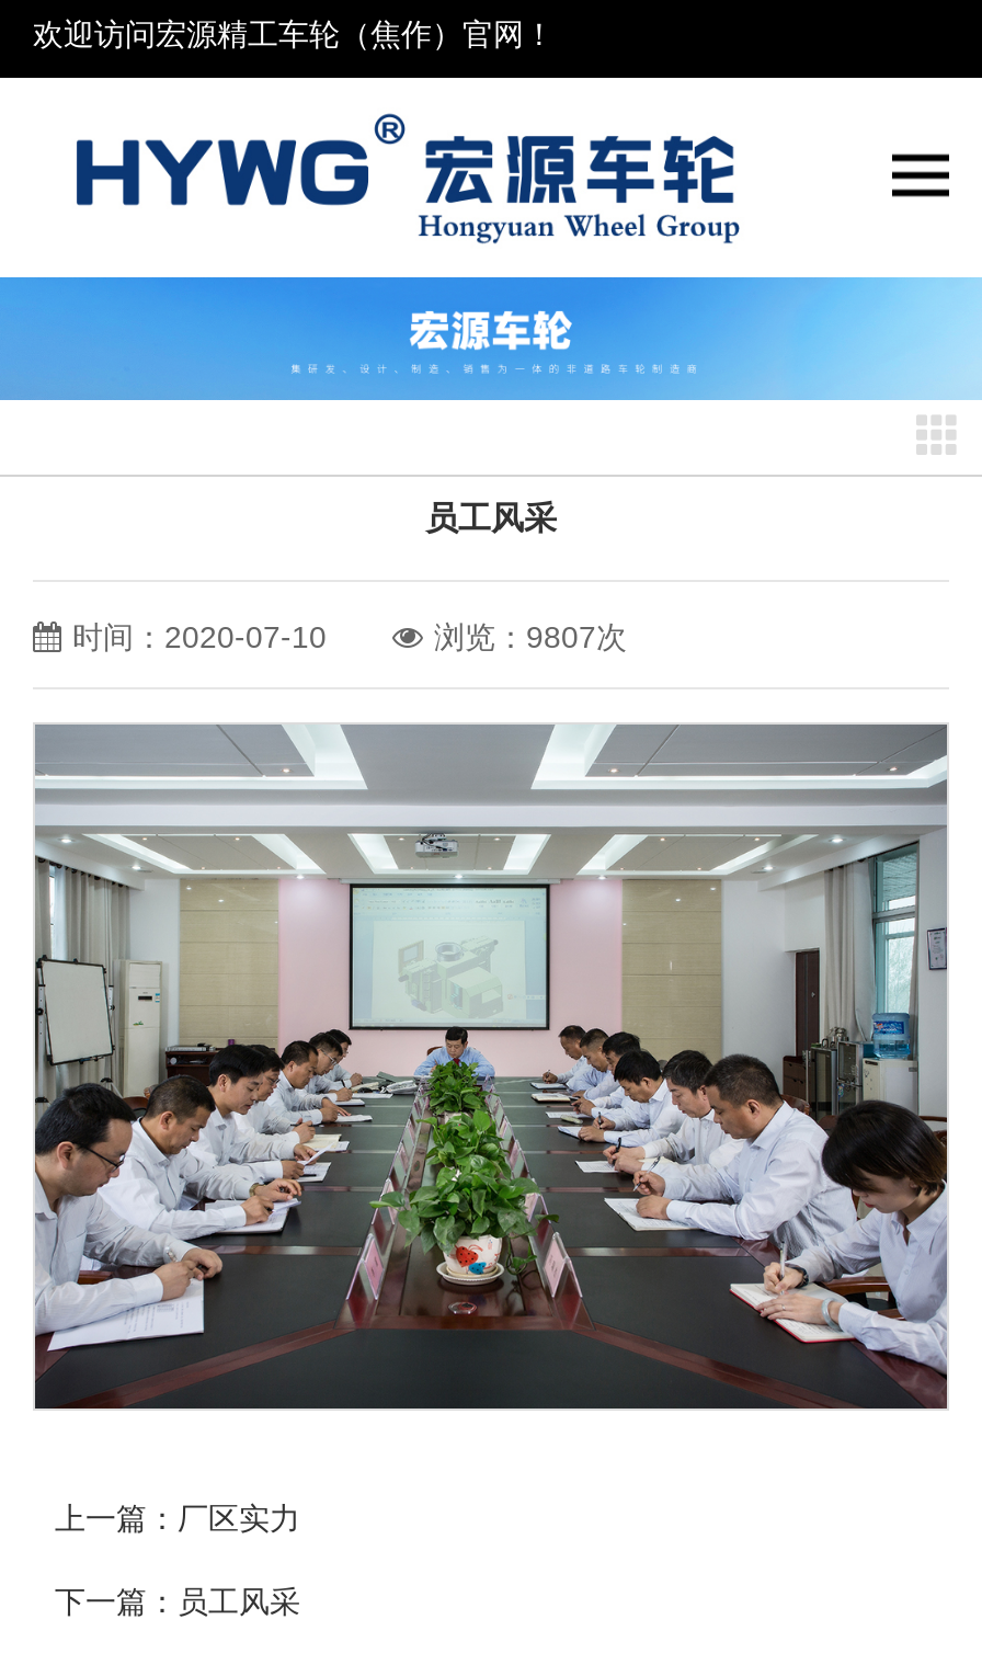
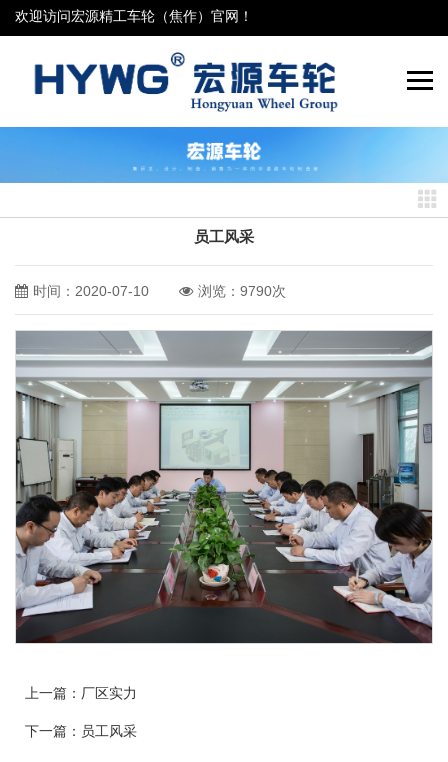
[434,619,627,654] 浏览：9807次 -> [198,283,286,299] 浏览：9790次

